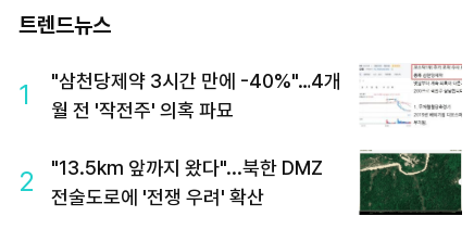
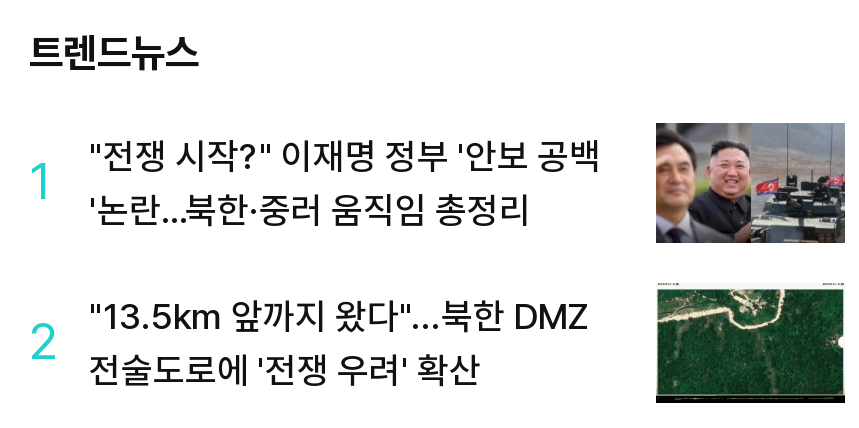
[51,63,462,128] [image] | "삼천당제약 3시간 만에 -40%"…4개 | 월 전 '작전주' 의혹 파묘 -> [89,121,847,245] [image] | "전쟁 시작?" 이재명 정부 '안보 공백 | '논란…북한·중러 움직임 총정리

